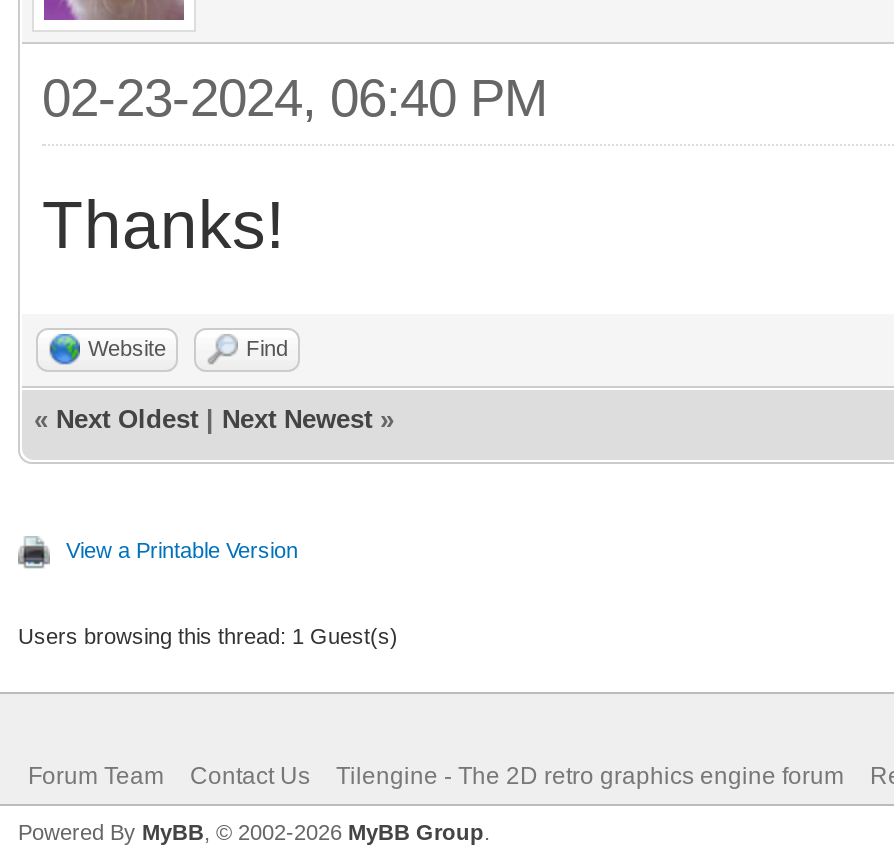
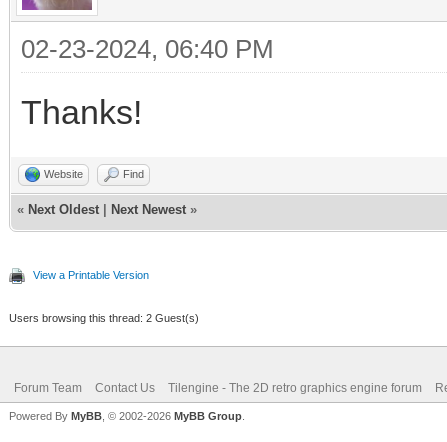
[18,624,398,648] Users browsing this thread: 1 Guest(s) -> [9,312,199,324] Users browsing this thread: 2 Guest(s)

